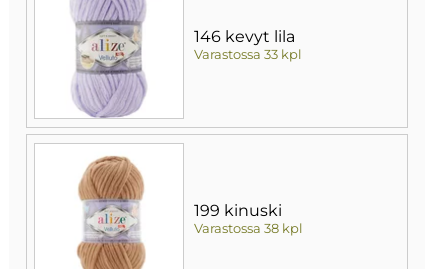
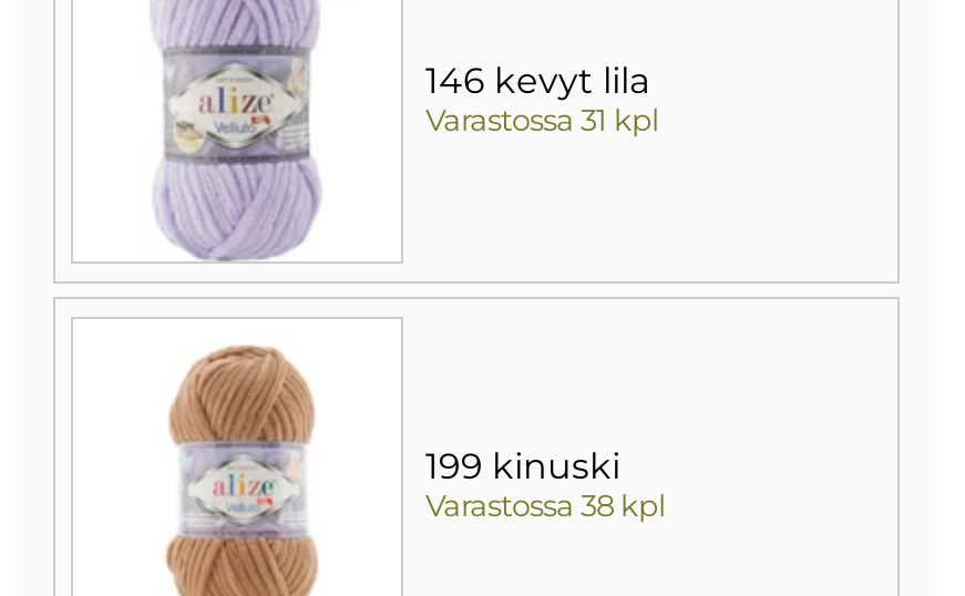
[194,45,302,61] Varastossa 33 kpl -> [425,101,660,136] Varastossa 31 kpl

